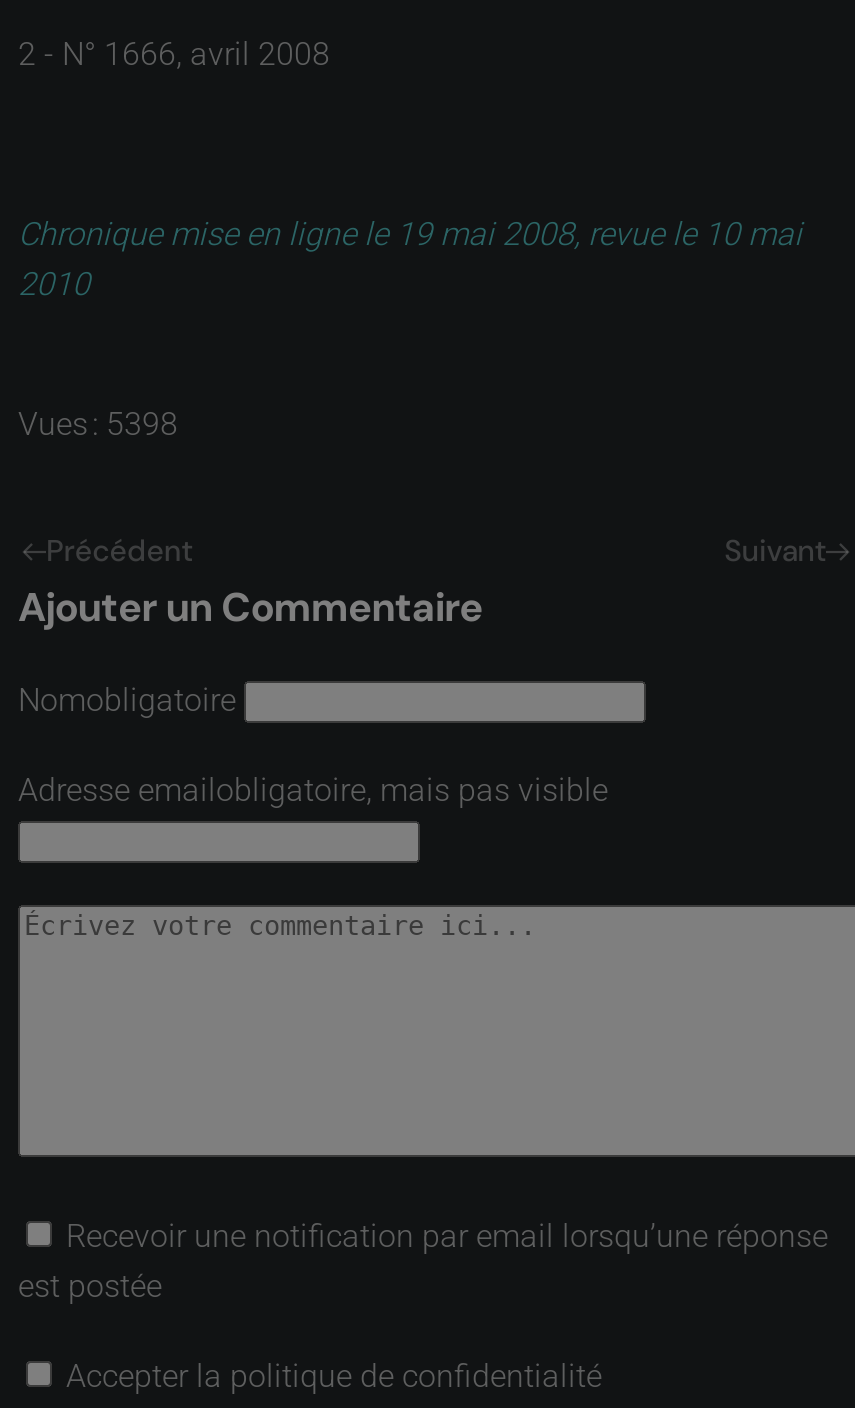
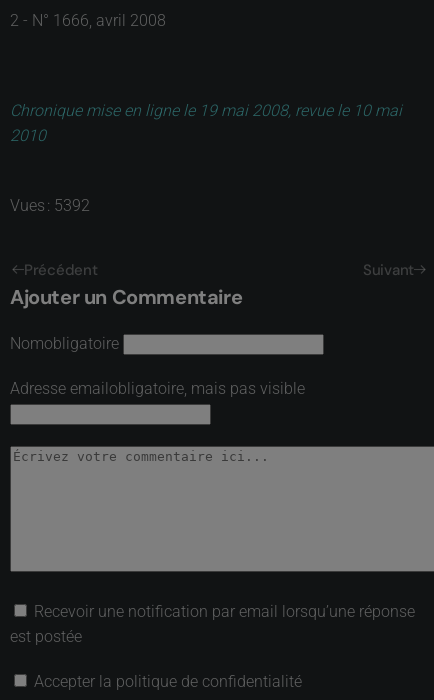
[18,404,178,442] Vues : 5398 -> [10,196,90,215] Vues : 5392

